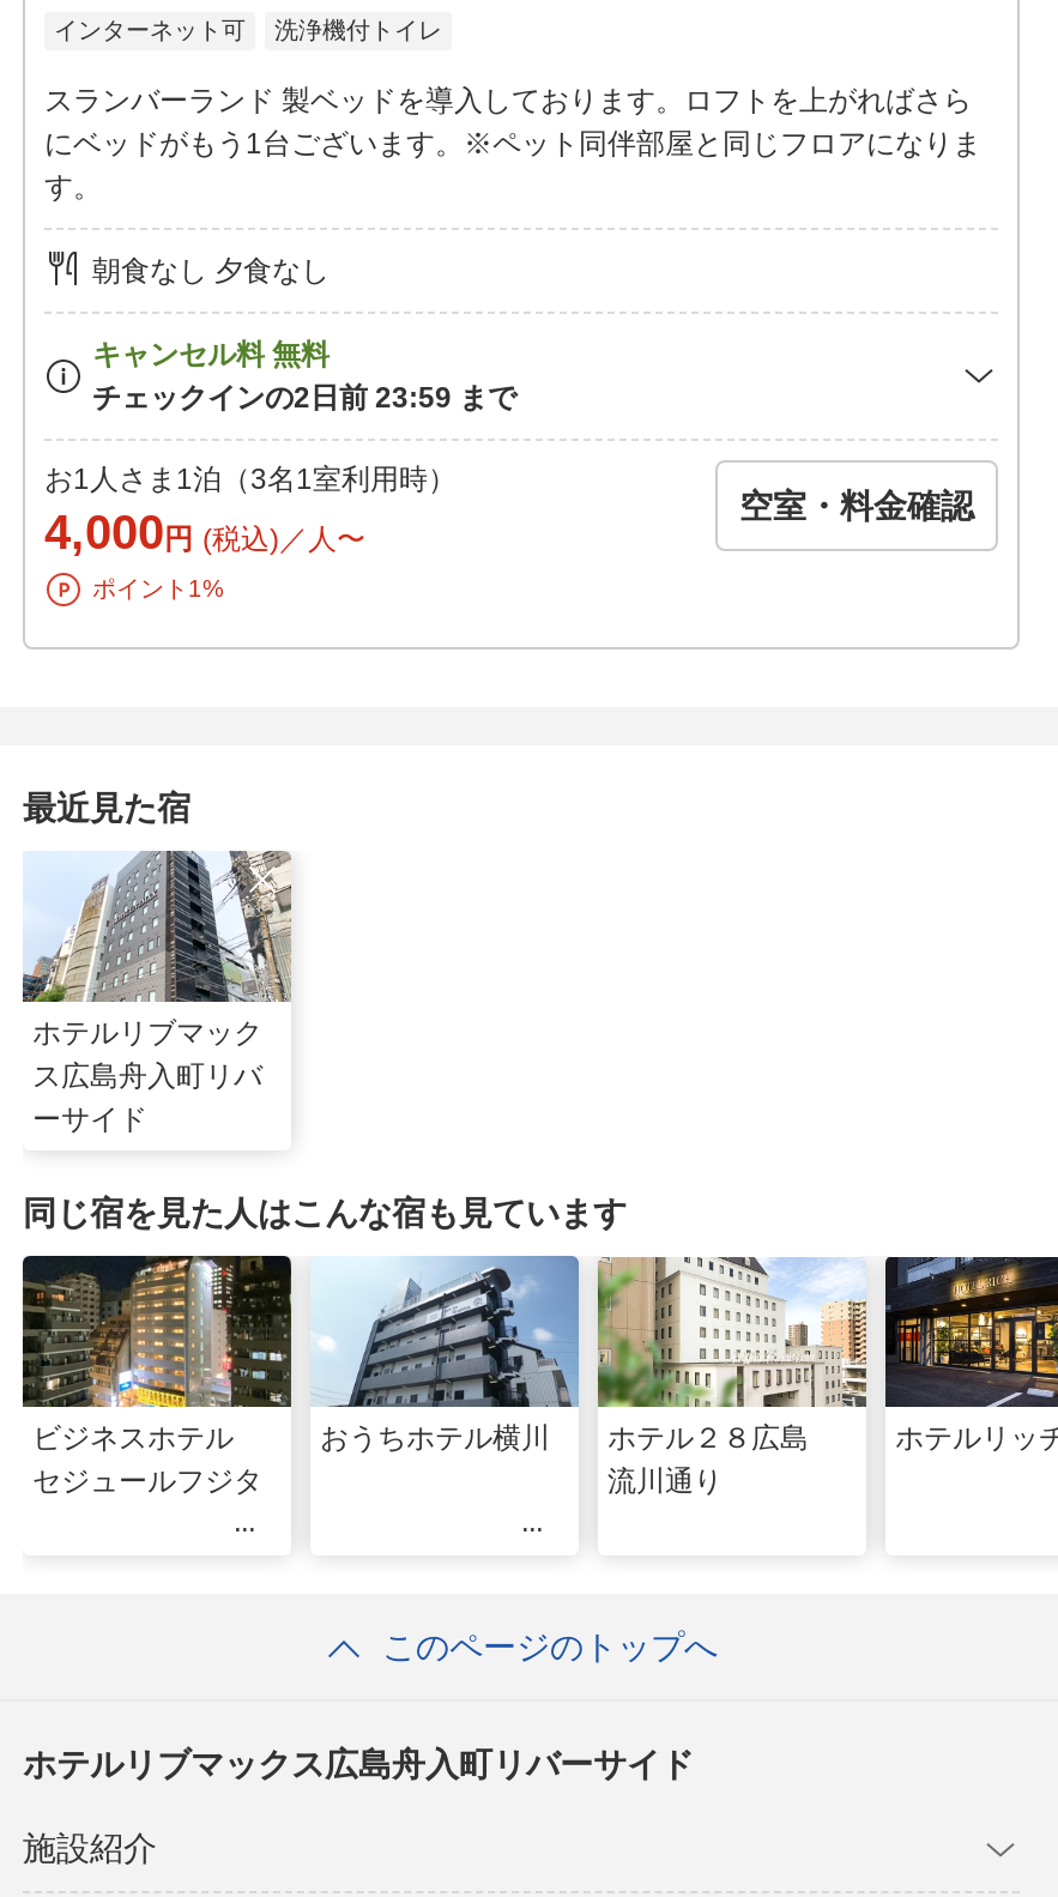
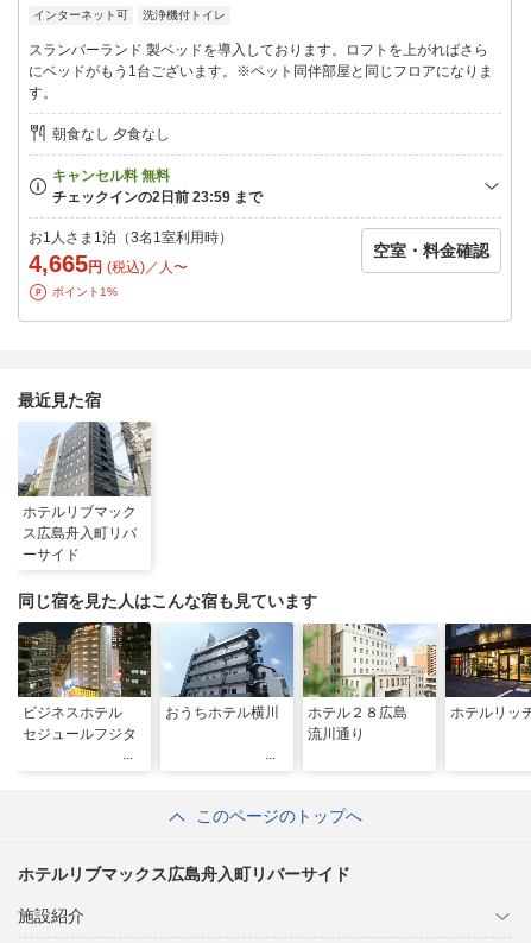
[44,506,365,558] 4,000円 (税込)／人〜 -> [29,251,188,277] 4,665円 (税込)／人〜

